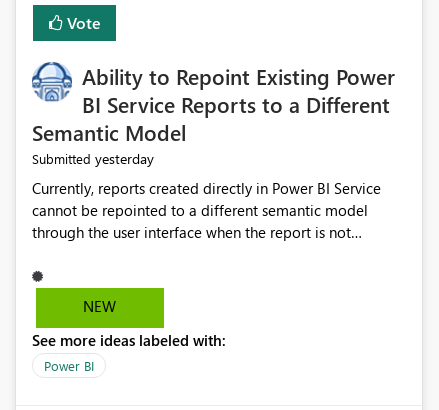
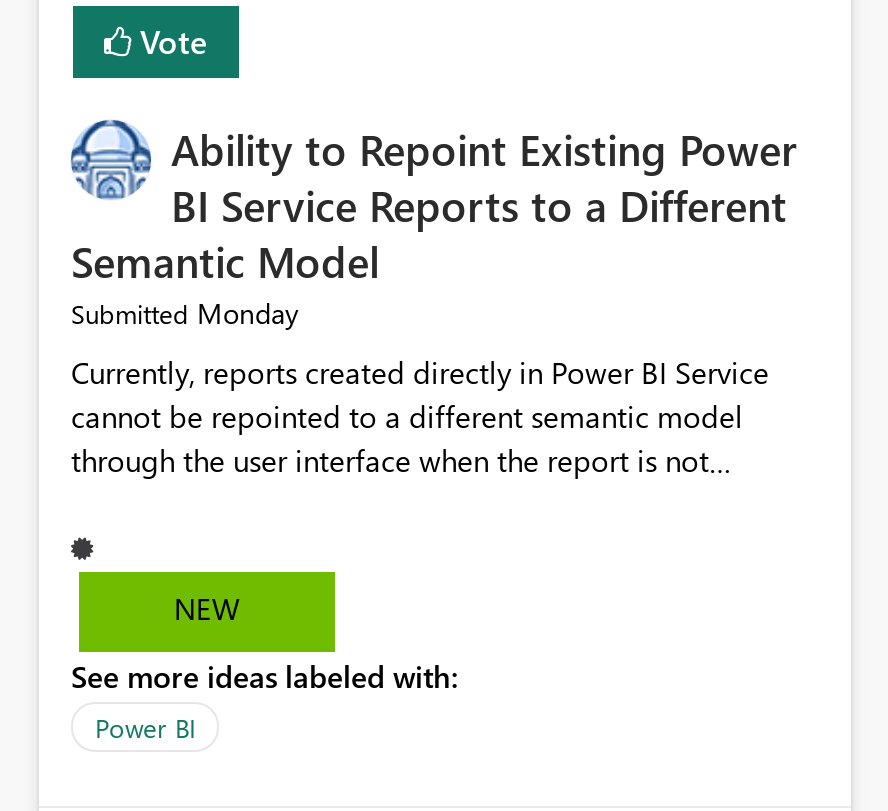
[32,149,154,168] Submitted yesterday -> [71,295,299,333] Submitted Monday

